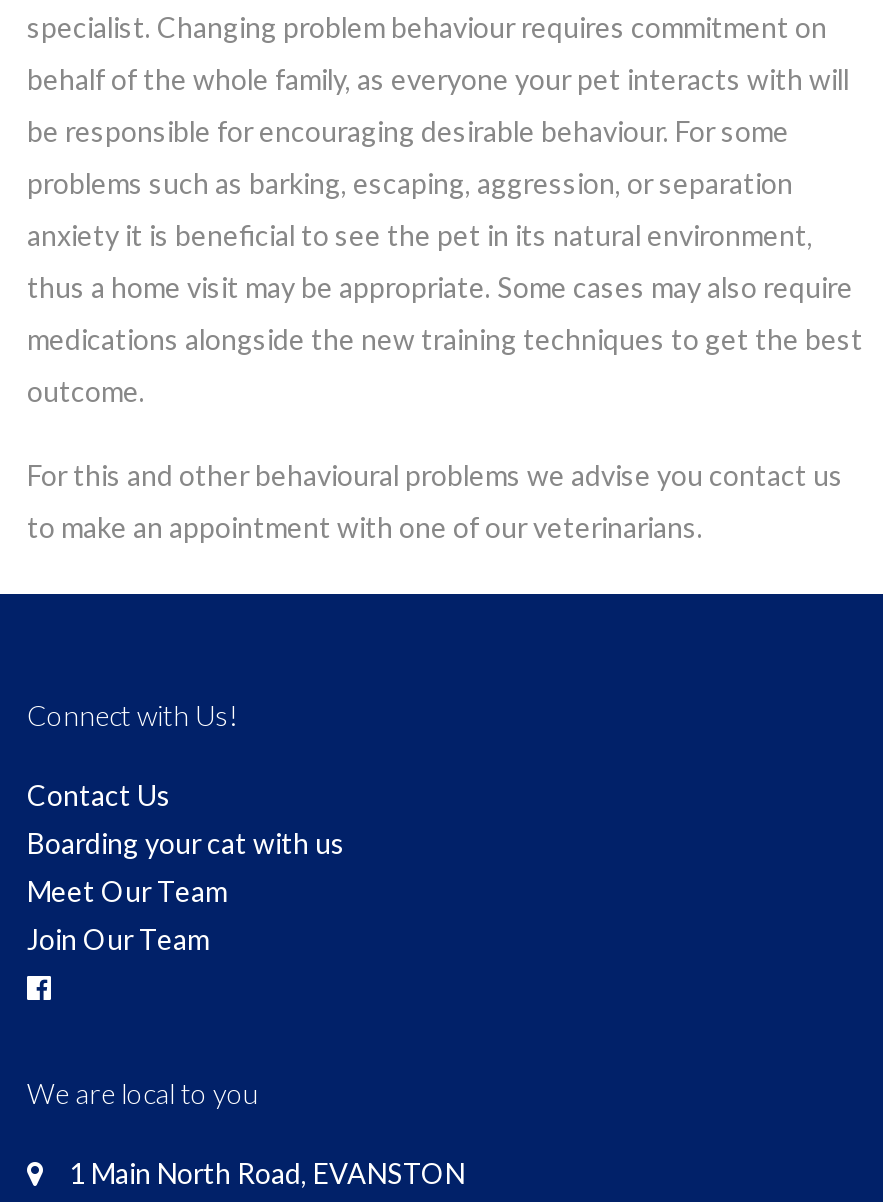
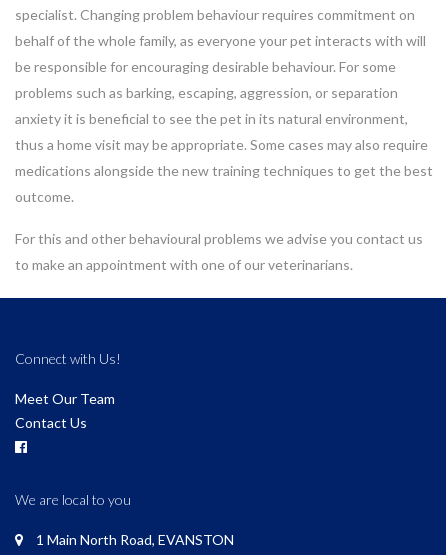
[27,778,345,860] Contact Us | Boarding your cat with us -> none
[27,922,209,956] Join Our Team -> [15,414,87,431] Contact Us

